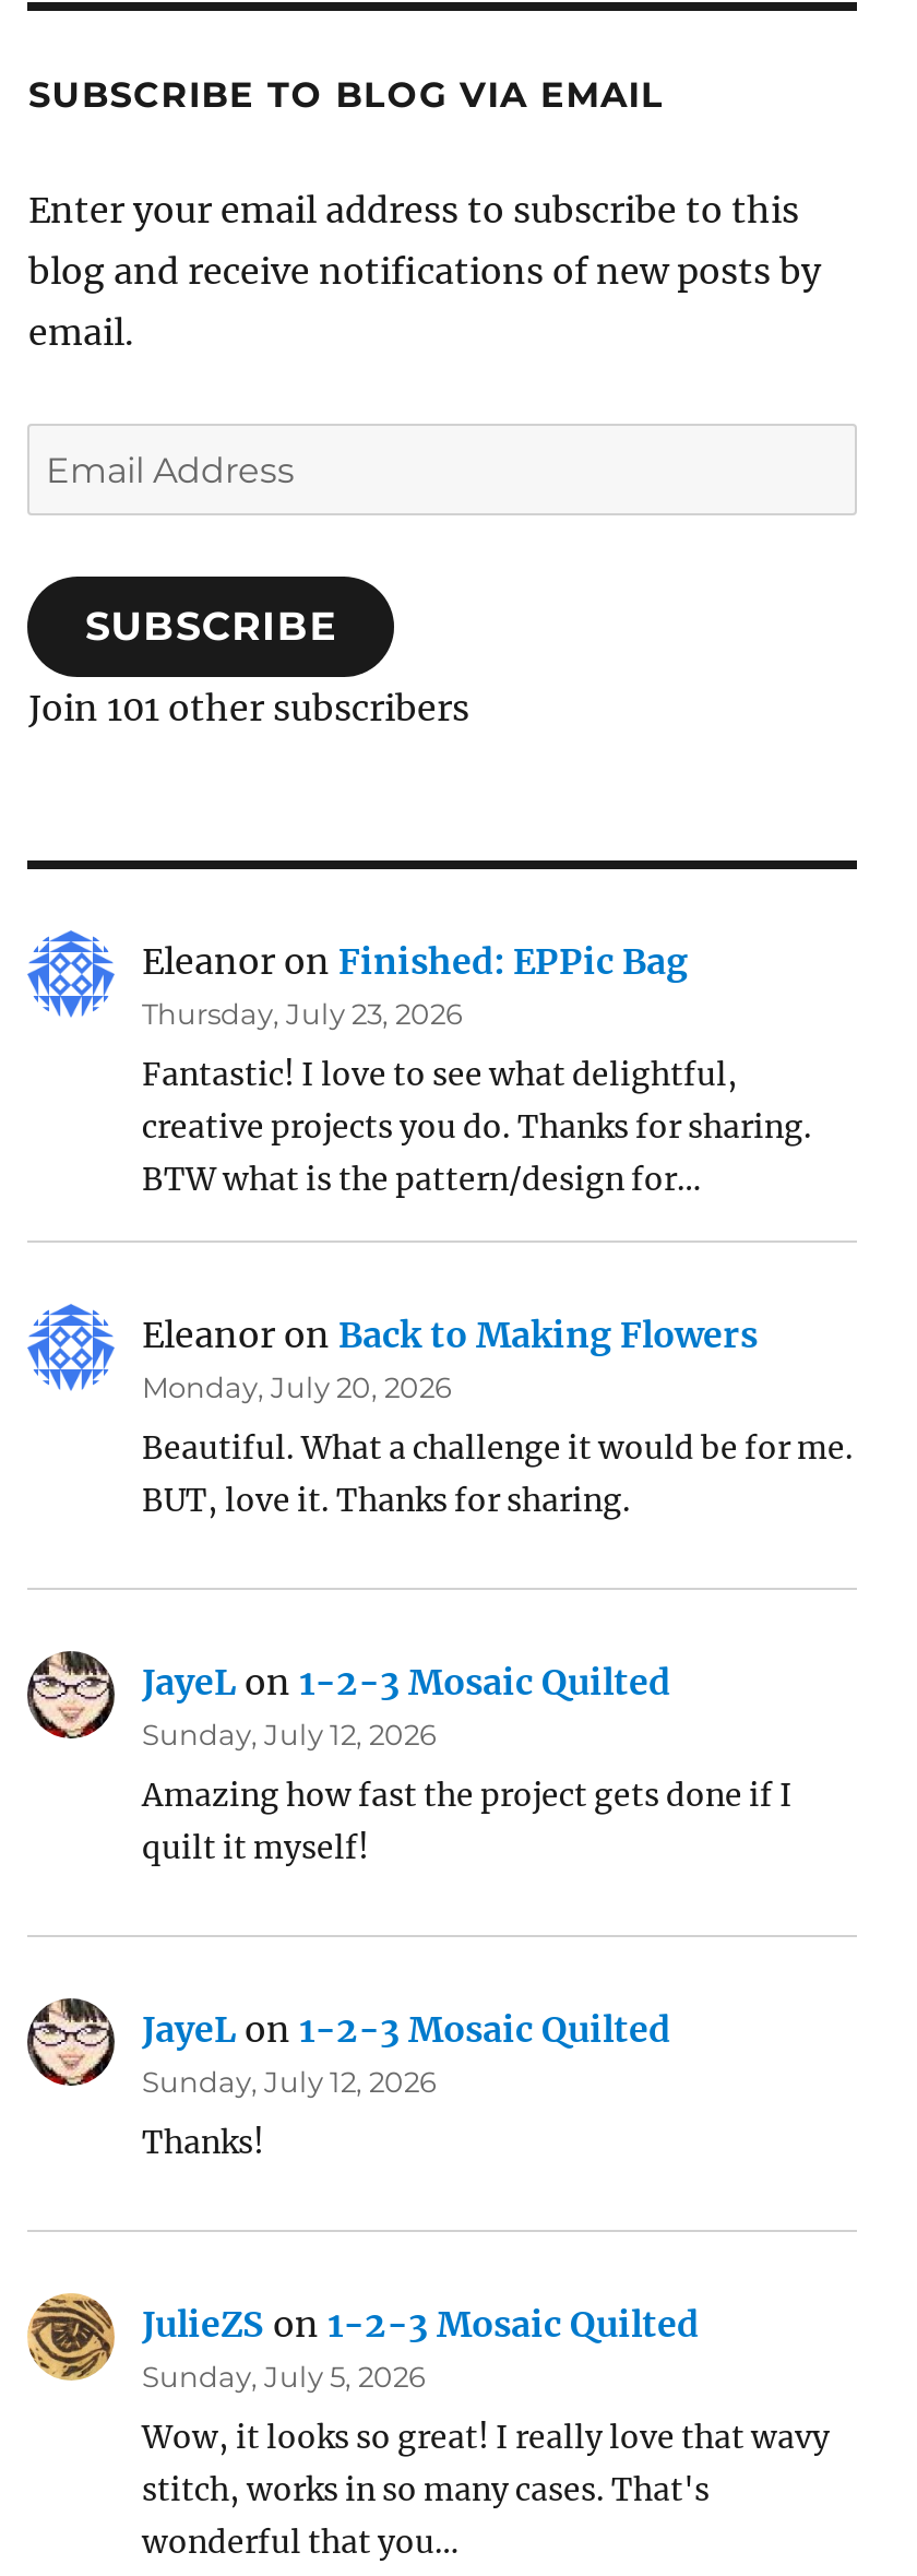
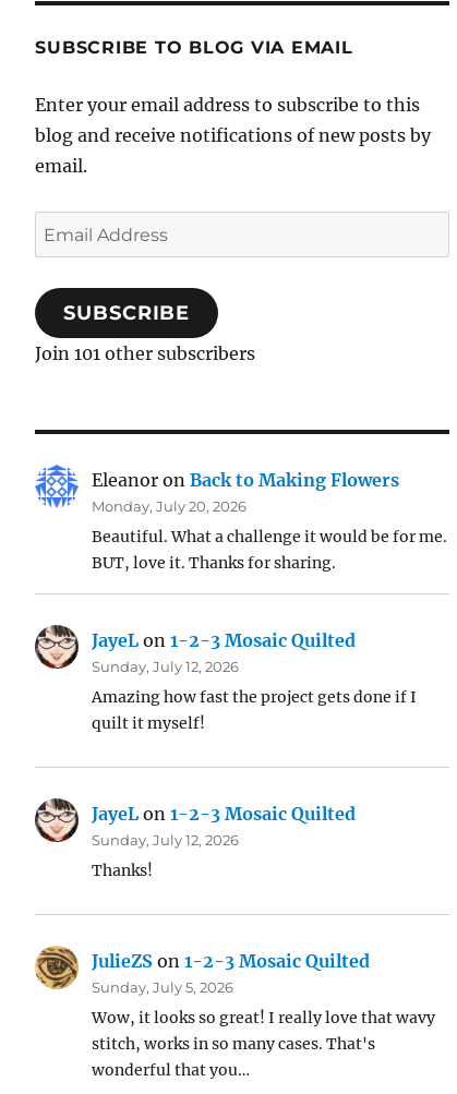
[142,939,812,1199] Eleanor on Finished: EPPic Bag | Thursday, July 23, 2026 | Fantastic! I love to see what delightful, | creative projects you do. Thanks for sharing. | BTW what is the pattern/design for… -> none

